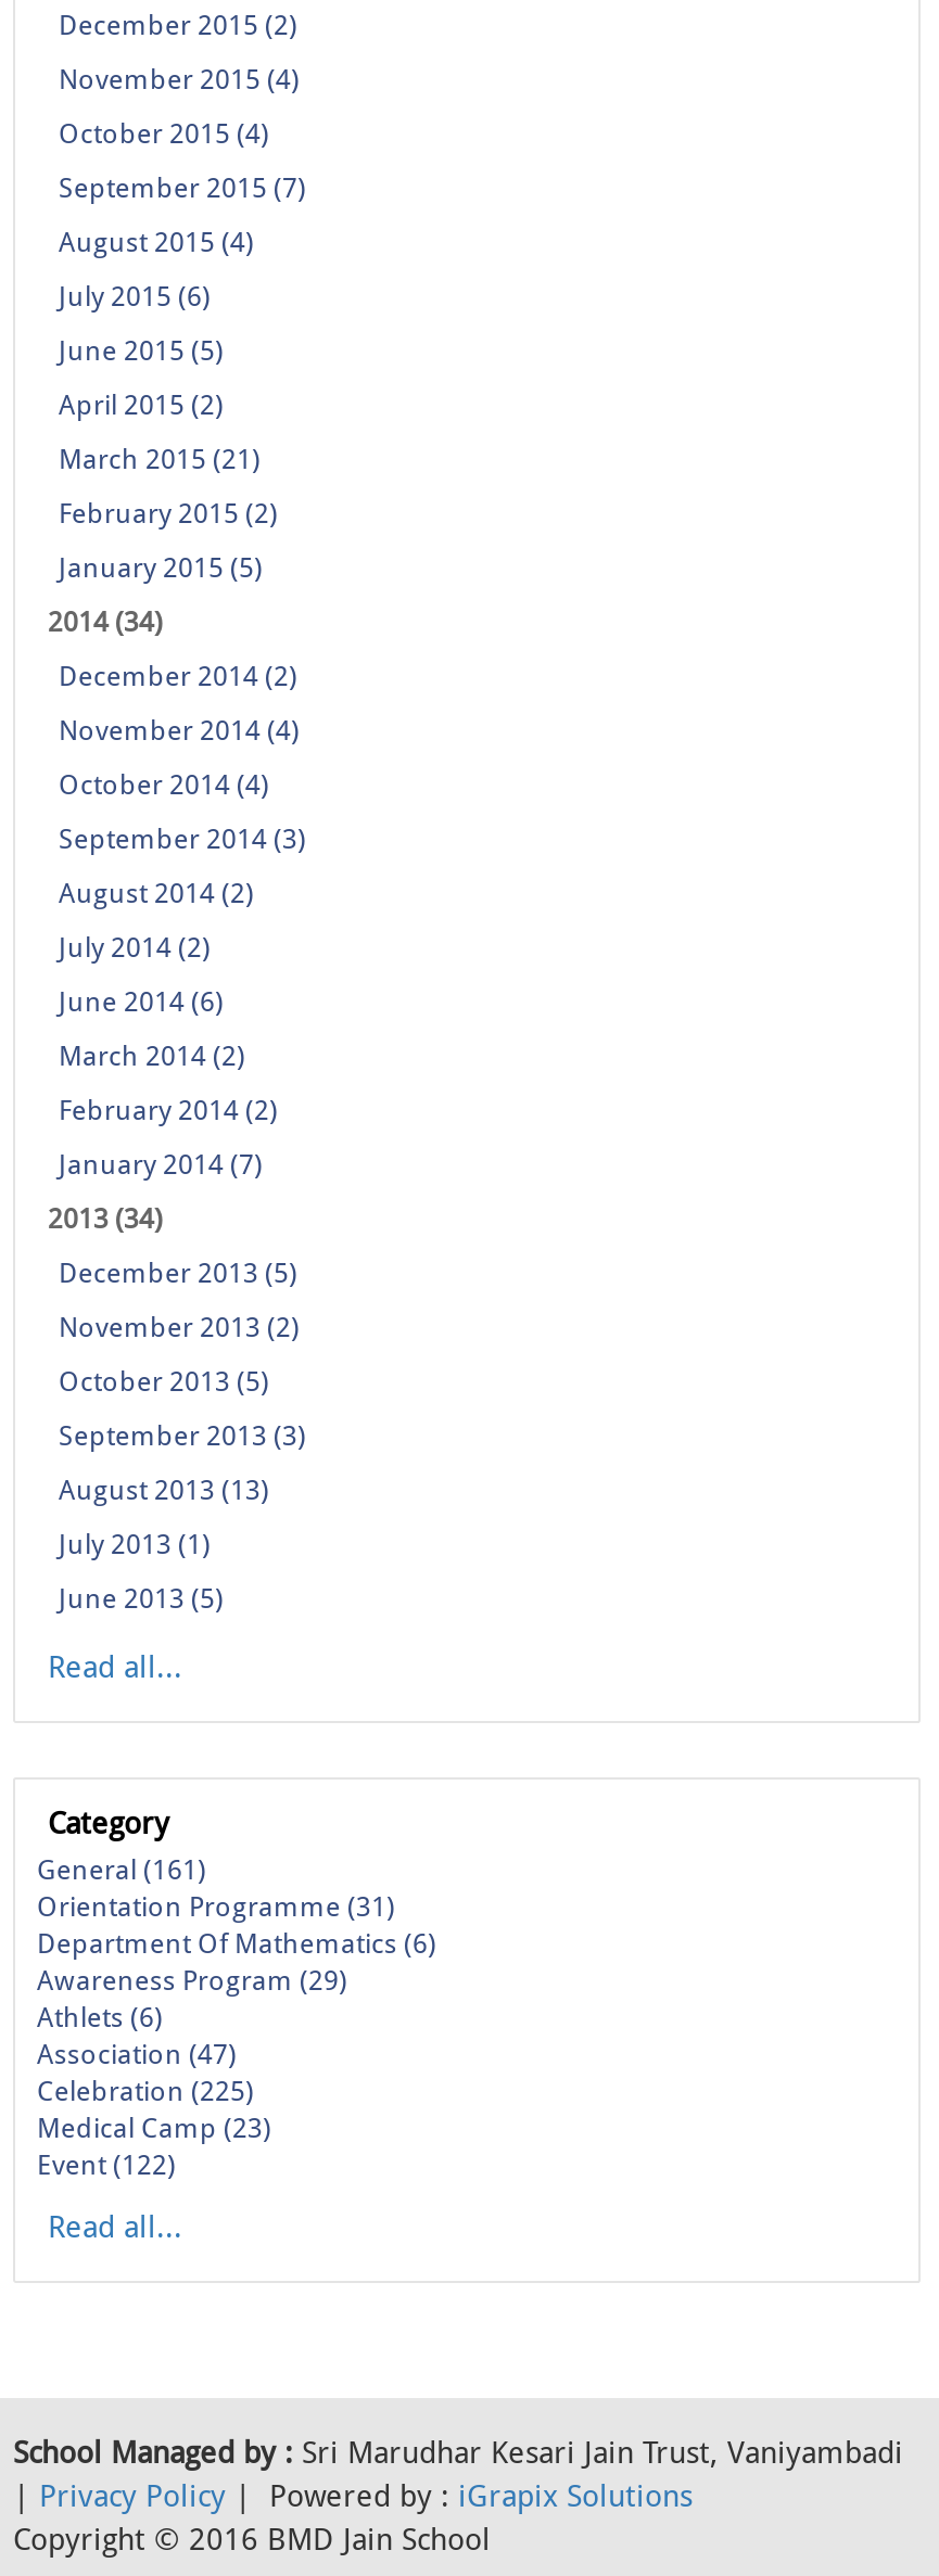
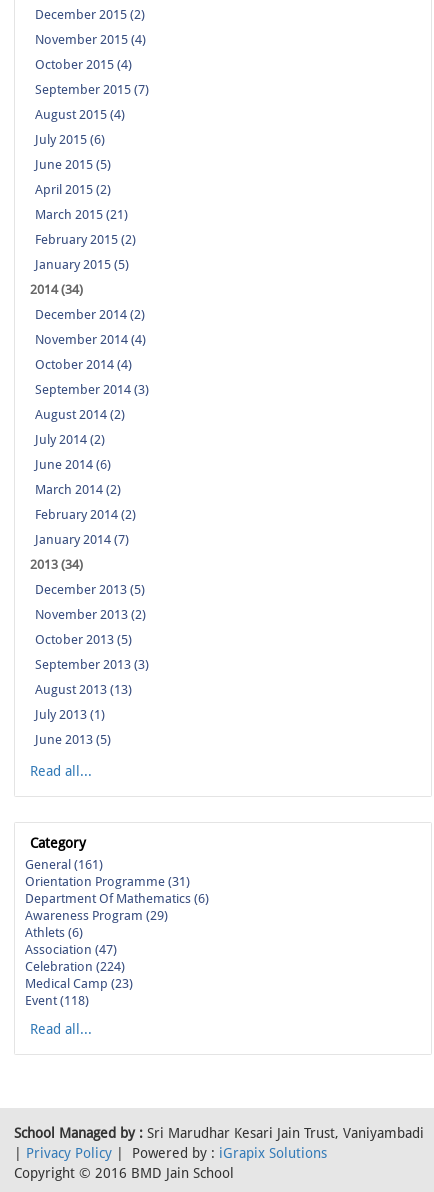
[37,2076,254,2108] Celebration (225) -> [25,959,125,974] Celebration (224)
[37,2150,176,2182] Event (122) -> [25,993,89,1008] Event (118)

